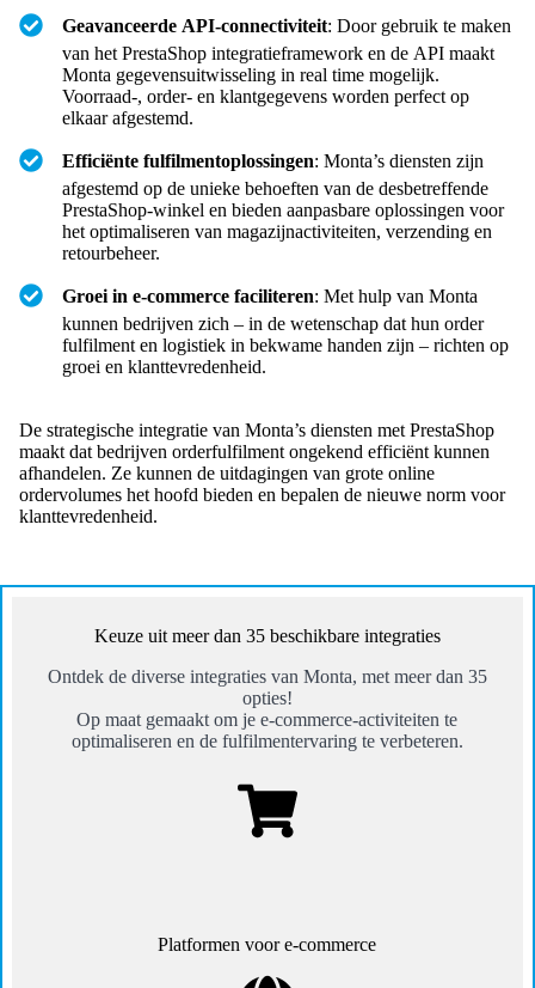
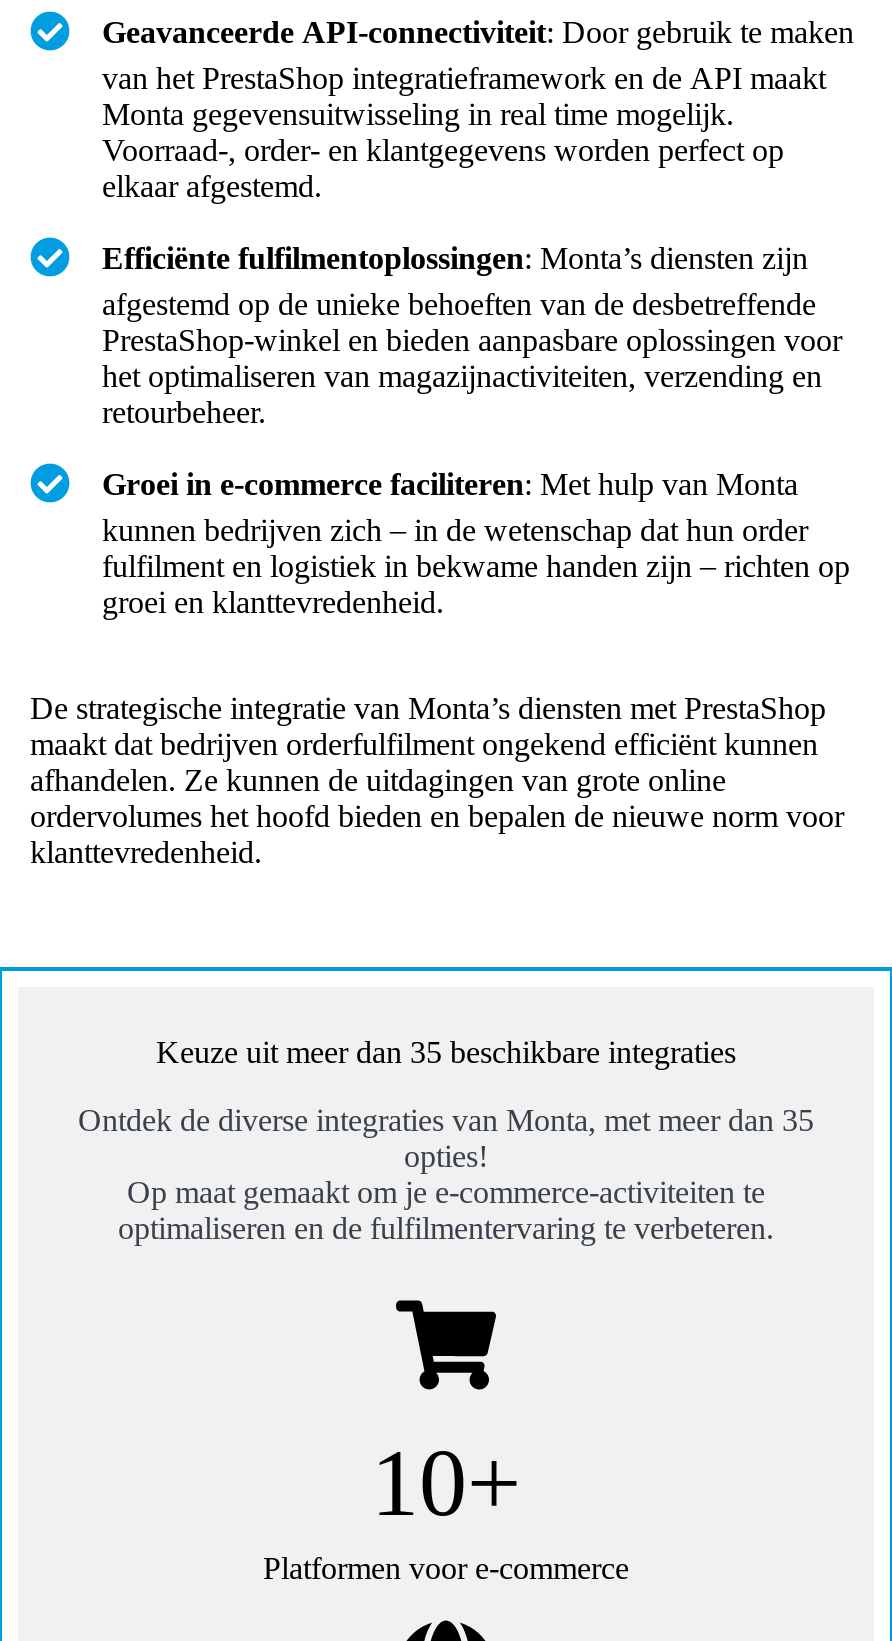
none -> [371,1429,521,1535] 10+

